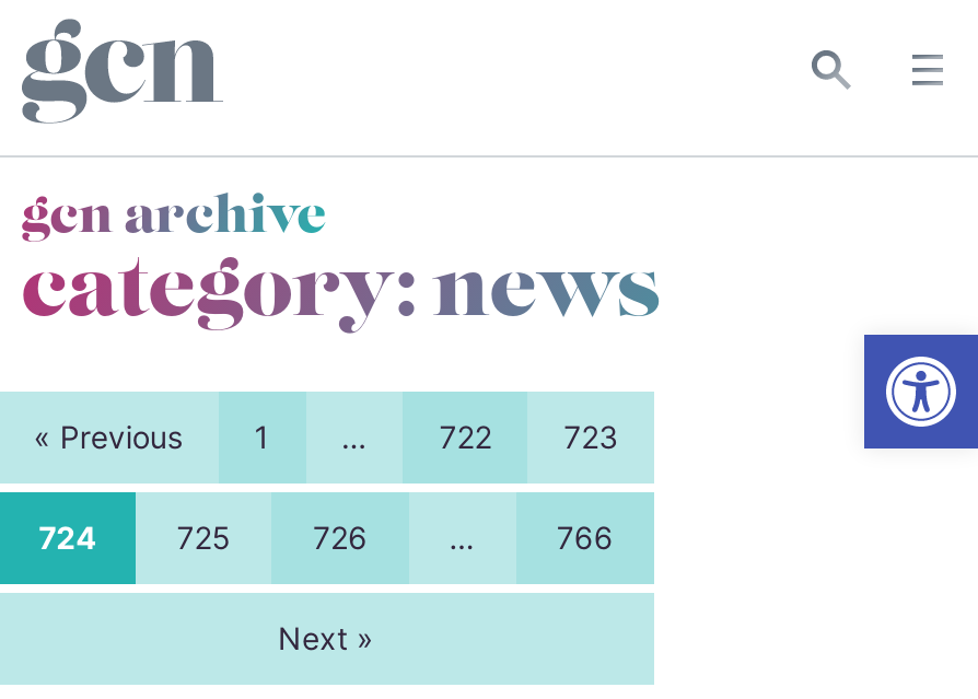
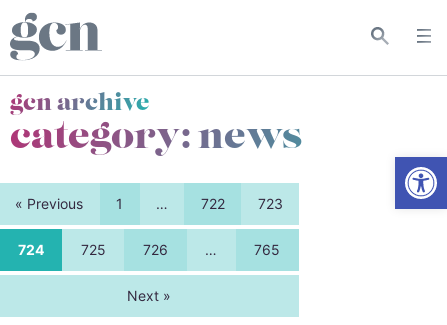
[557,518,613,555] 766 -> [254,241,280,258] 765

